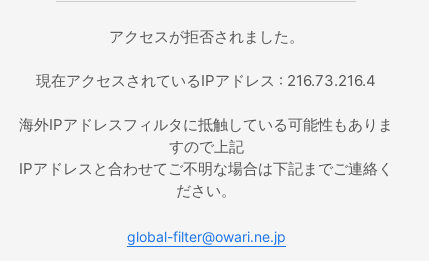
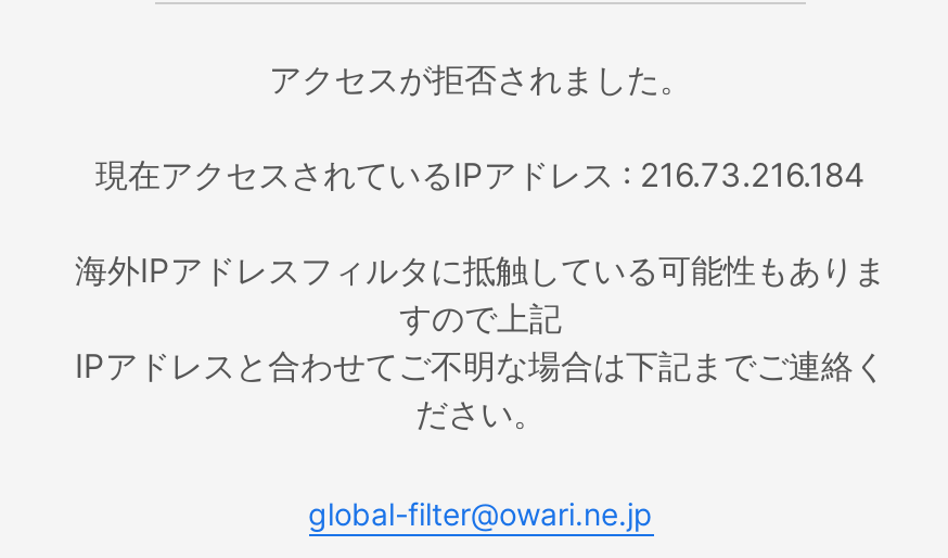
[36,71,376,90] 現在アクセスされているIPアドレス : 216.73.216.4 -> [95,154,866,195] 現在アクセスされているIPアドレス : 216.73.216.184

